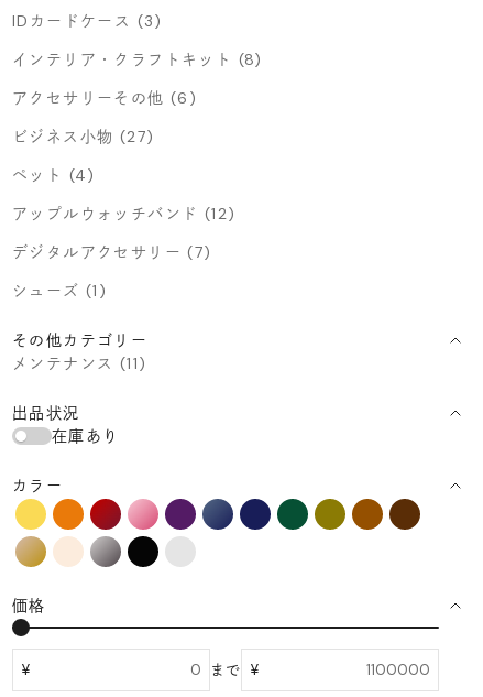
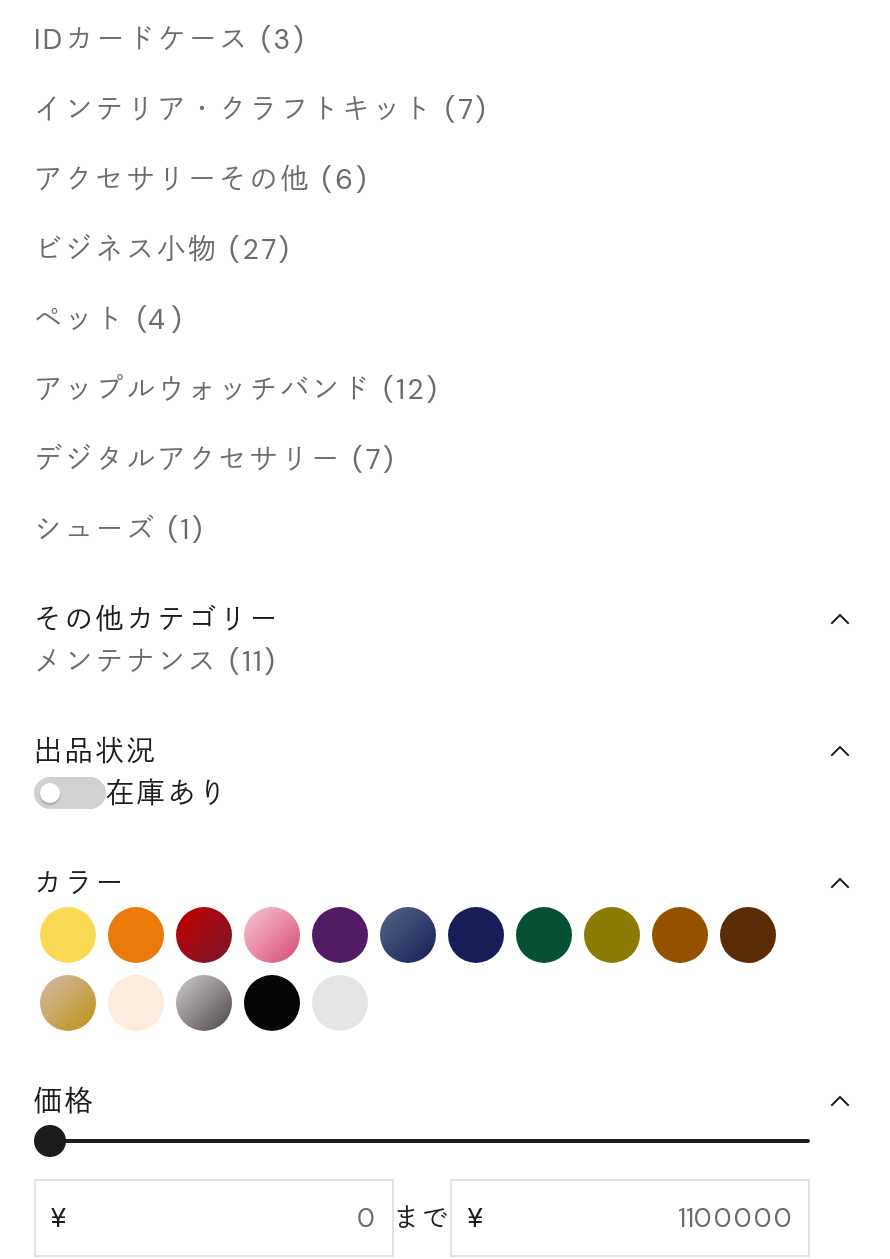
[12,49,263,69] インテリア・クラフトキット (8) -> [34,90,490,126] インテリア・クラフトキット (7)

